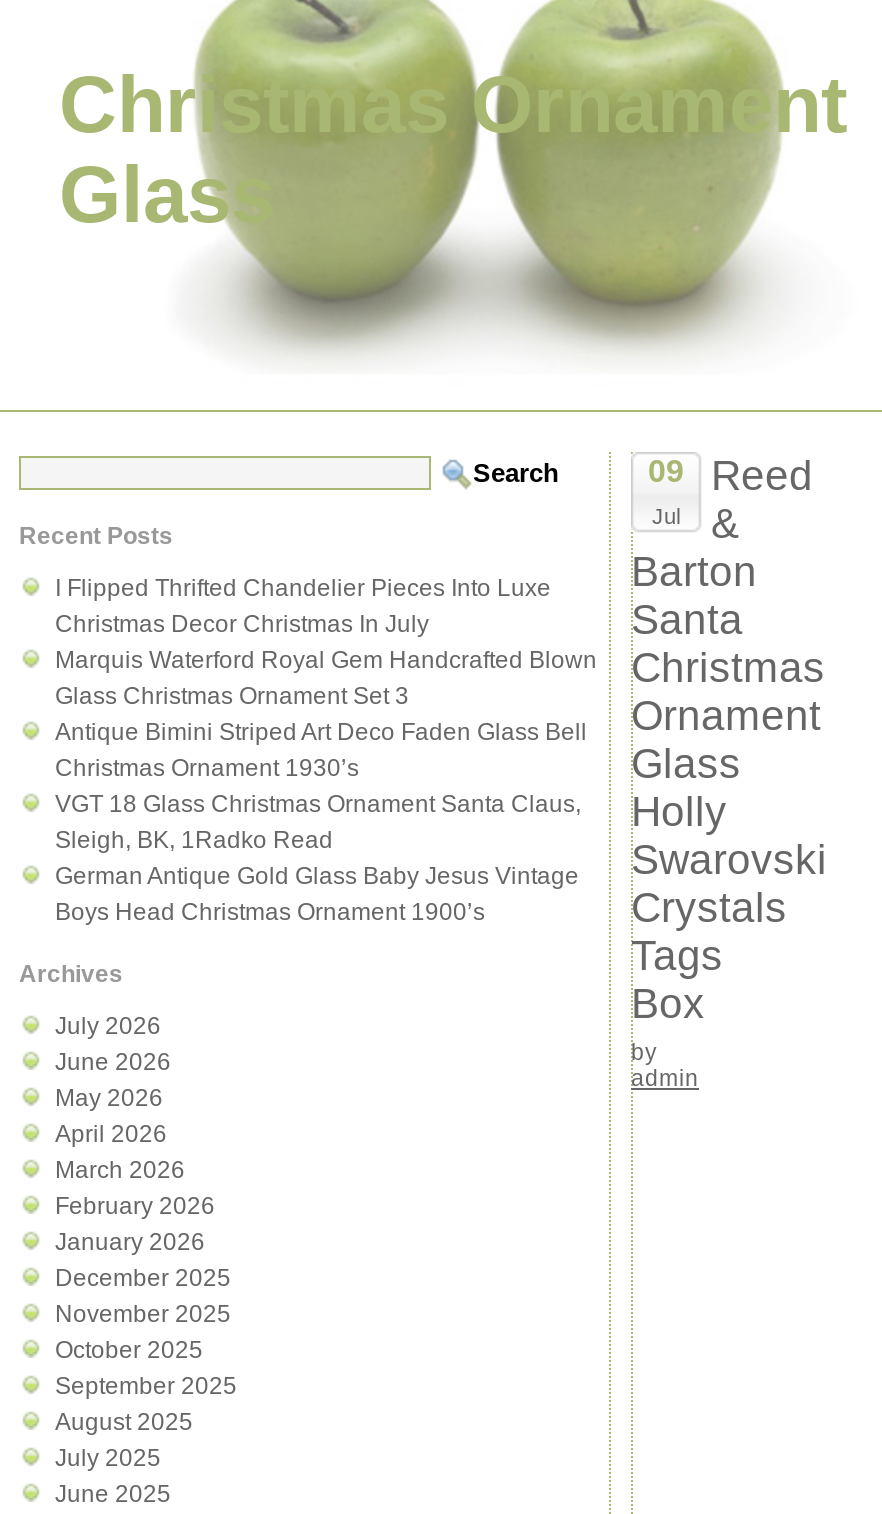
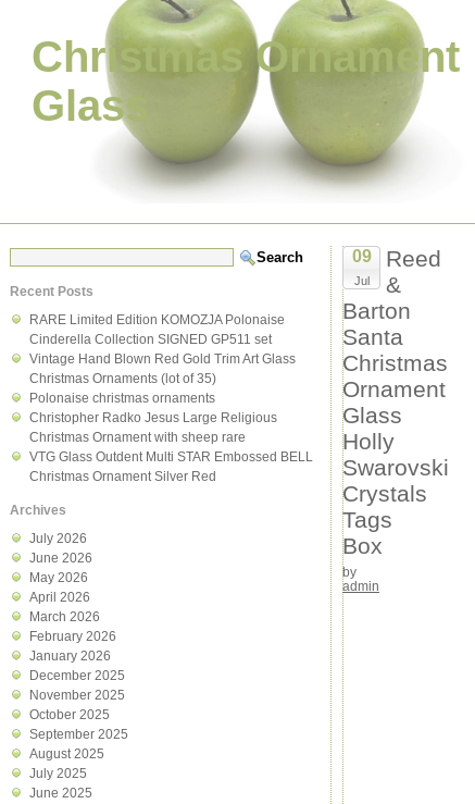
[55,574,597,926] I Flipped Thrifted Chandelier Pieces Into Luxe | Christmas Decor Christmas In July | Marquis Waterford Royal Gem Handcrafted Blown | Glass Christmas Ornament Set 3 | Antique Bimini Striped Art Deco Faden Glass Bell | Christmas Ornament 1930’s | VGT 18 Glass Christmas Ornament Santa Claus, | Sleigh, BK, 1Radko Read | German Antique Gold Glass Baby Jesus Vintage | Boys Head Christmas Ornament 1900’s -> [29,312,313,484] RARE Limited Edition KOMOZJA Polonaise | Cinderella Collection SIGNED GP511 set | Vintage Hand Blown Red Gold Trim Art Glass | Christmas Ornaments (lot of 35) | Polonaise christmas ornaments | Christopher Radko Jesus Large Religious | Christmas Ornament with sheep rare | VTG Glass Outdent Multi STAR Embossed BELL | Christmas Ornament Silver Red

